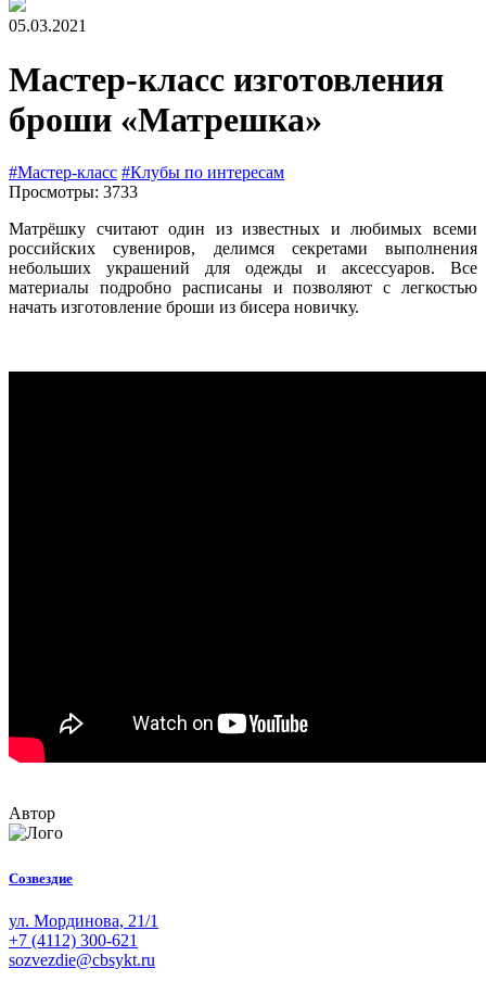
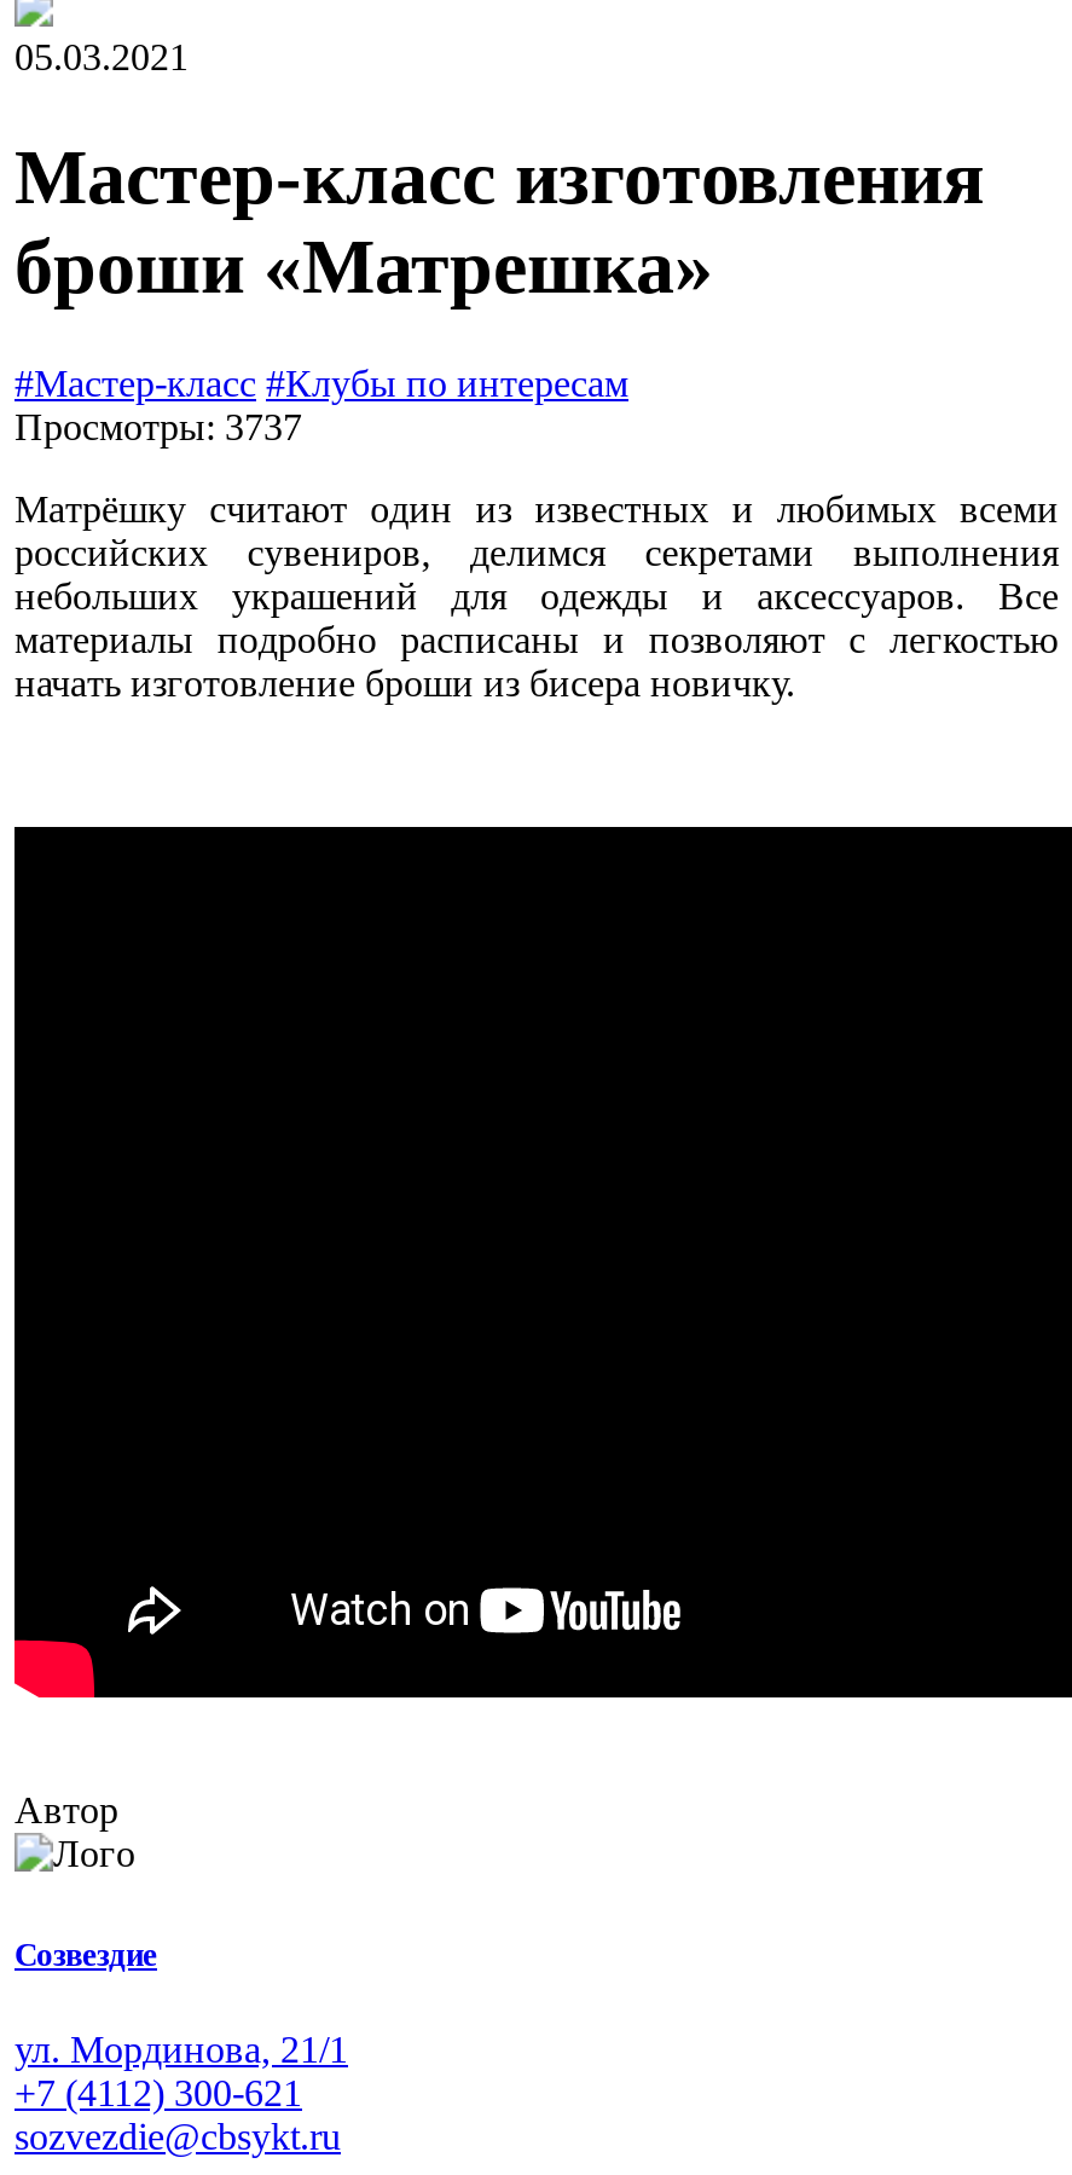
[9,183,138,201] Просмотры: 3733 -> [15,407,302,448] Просмотры: 3737

